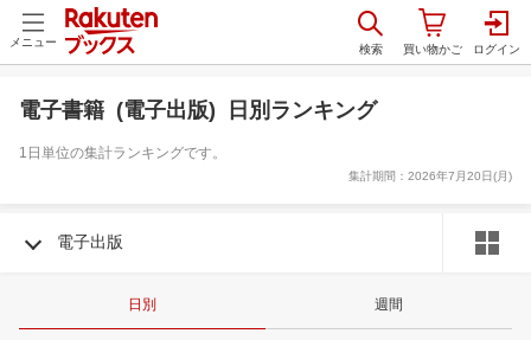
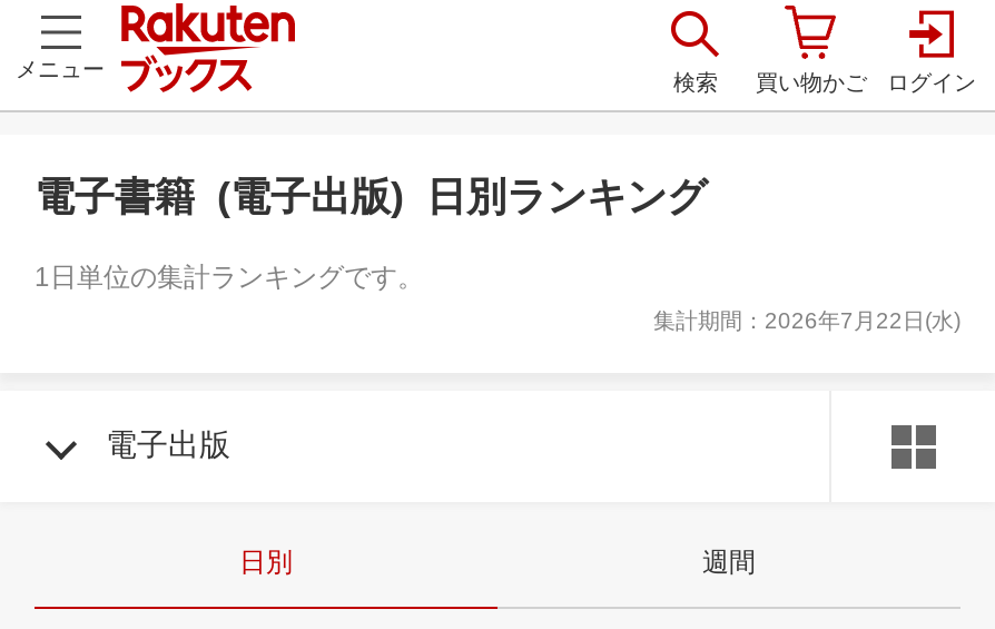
[348,169,512,182] 集計期間：2026年7月20日(月) -> [653,308,960,333] 集計期間：2026年7月22日(水)

